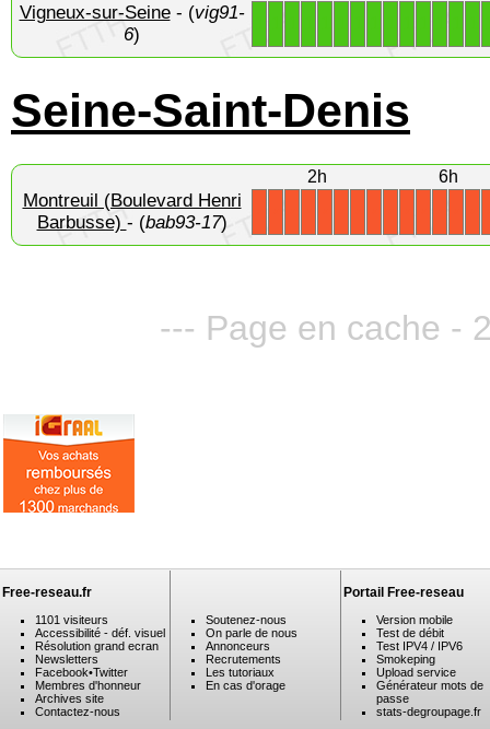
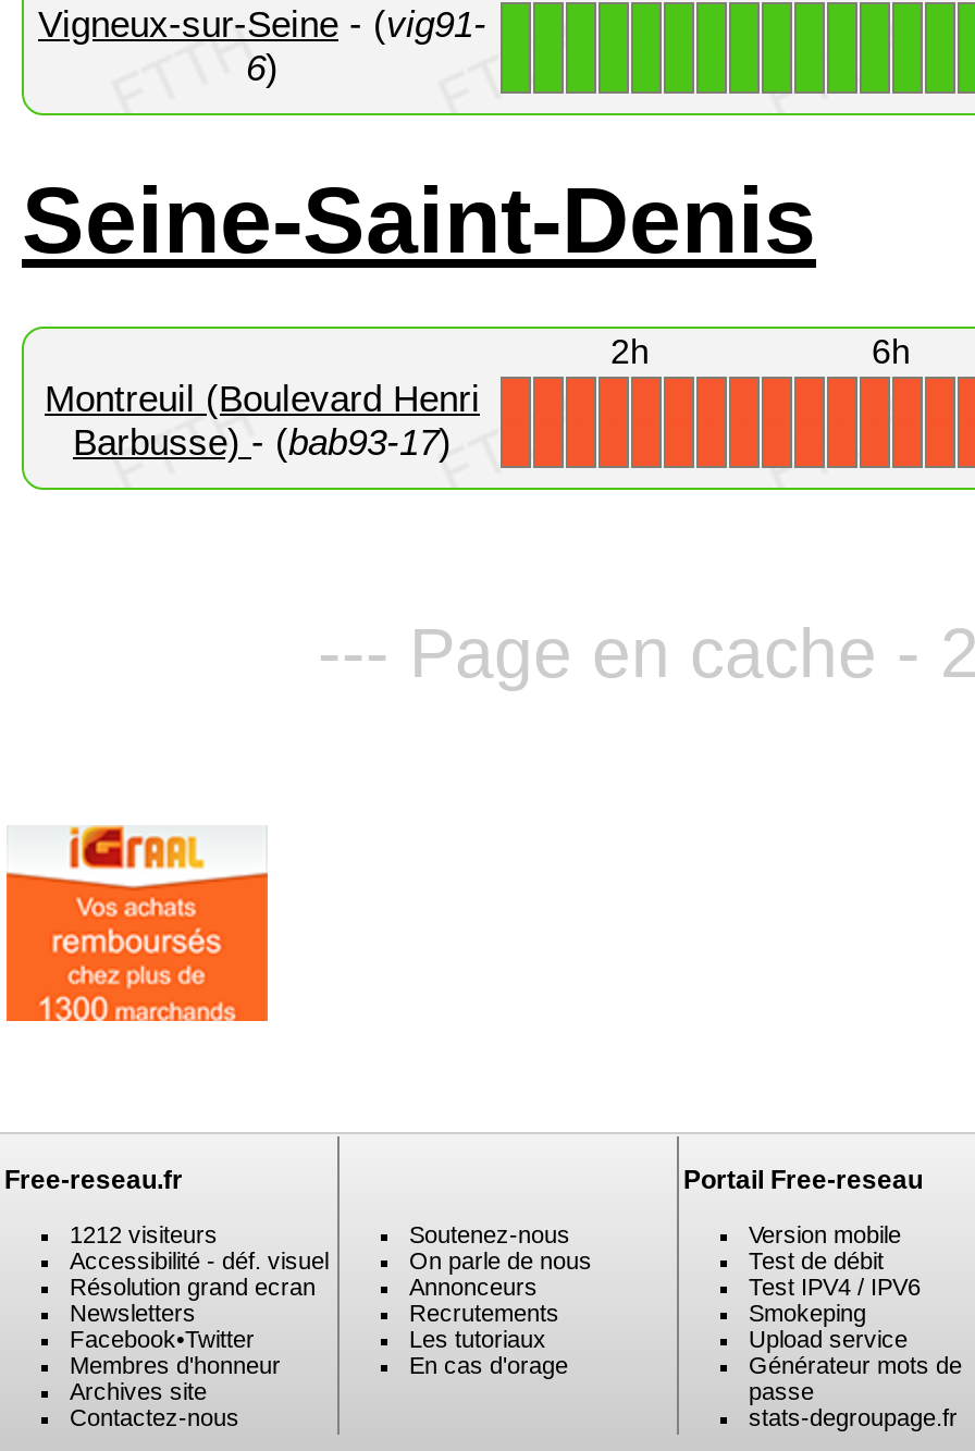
[35,613,108,626] 1101 visiteurs -> [70,1221,218,1247] 1212 visiteurs

